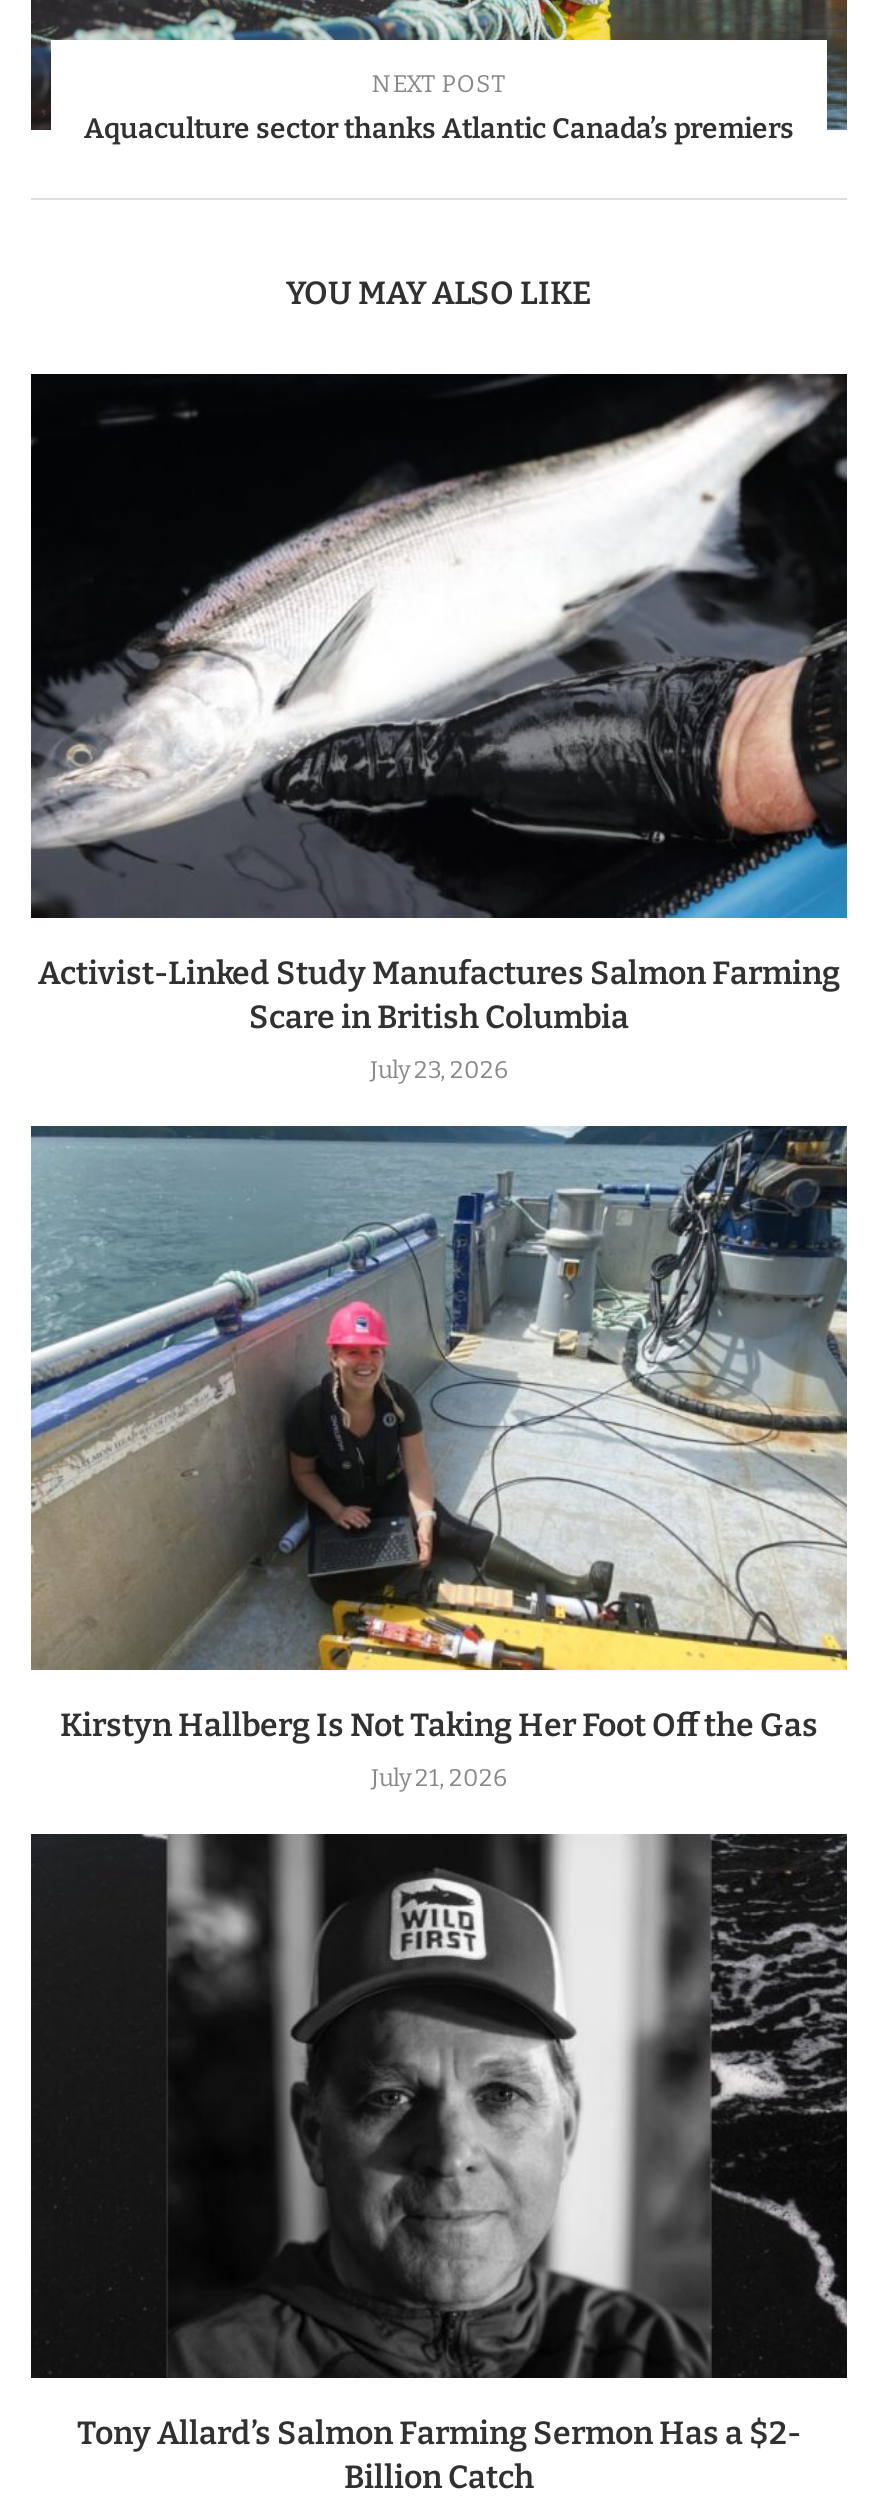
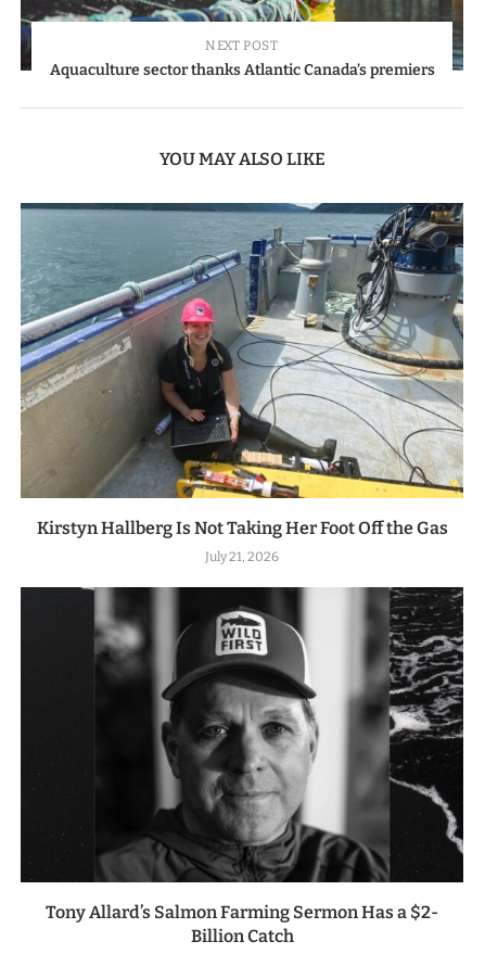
[29,372,849,1084] [image] | Activist-Linked Study Manufactures Salmon Farming | Scare in British Columbia | July 23, 2026 -> none

